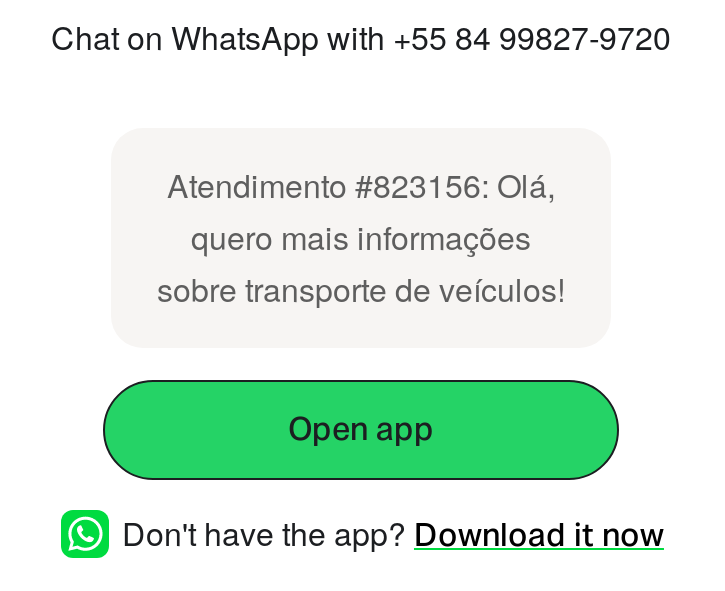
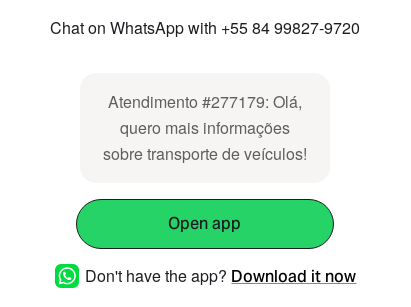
[167,162,555,208] Atendimento #823156: Olá, -> [108,90,302,113] Atendimento #277179: Olá,

